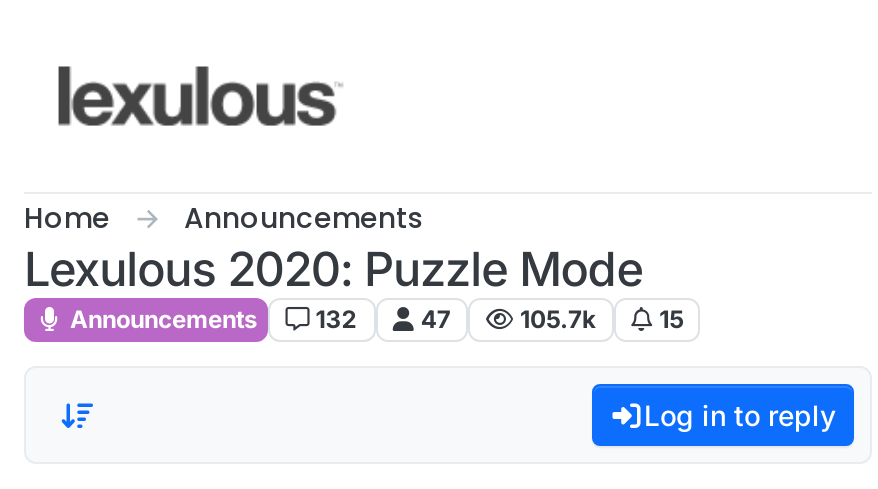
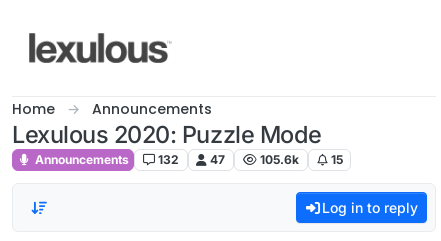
[520,304,596,334] 105.7k -> [260,152,299,167] 105.6k

